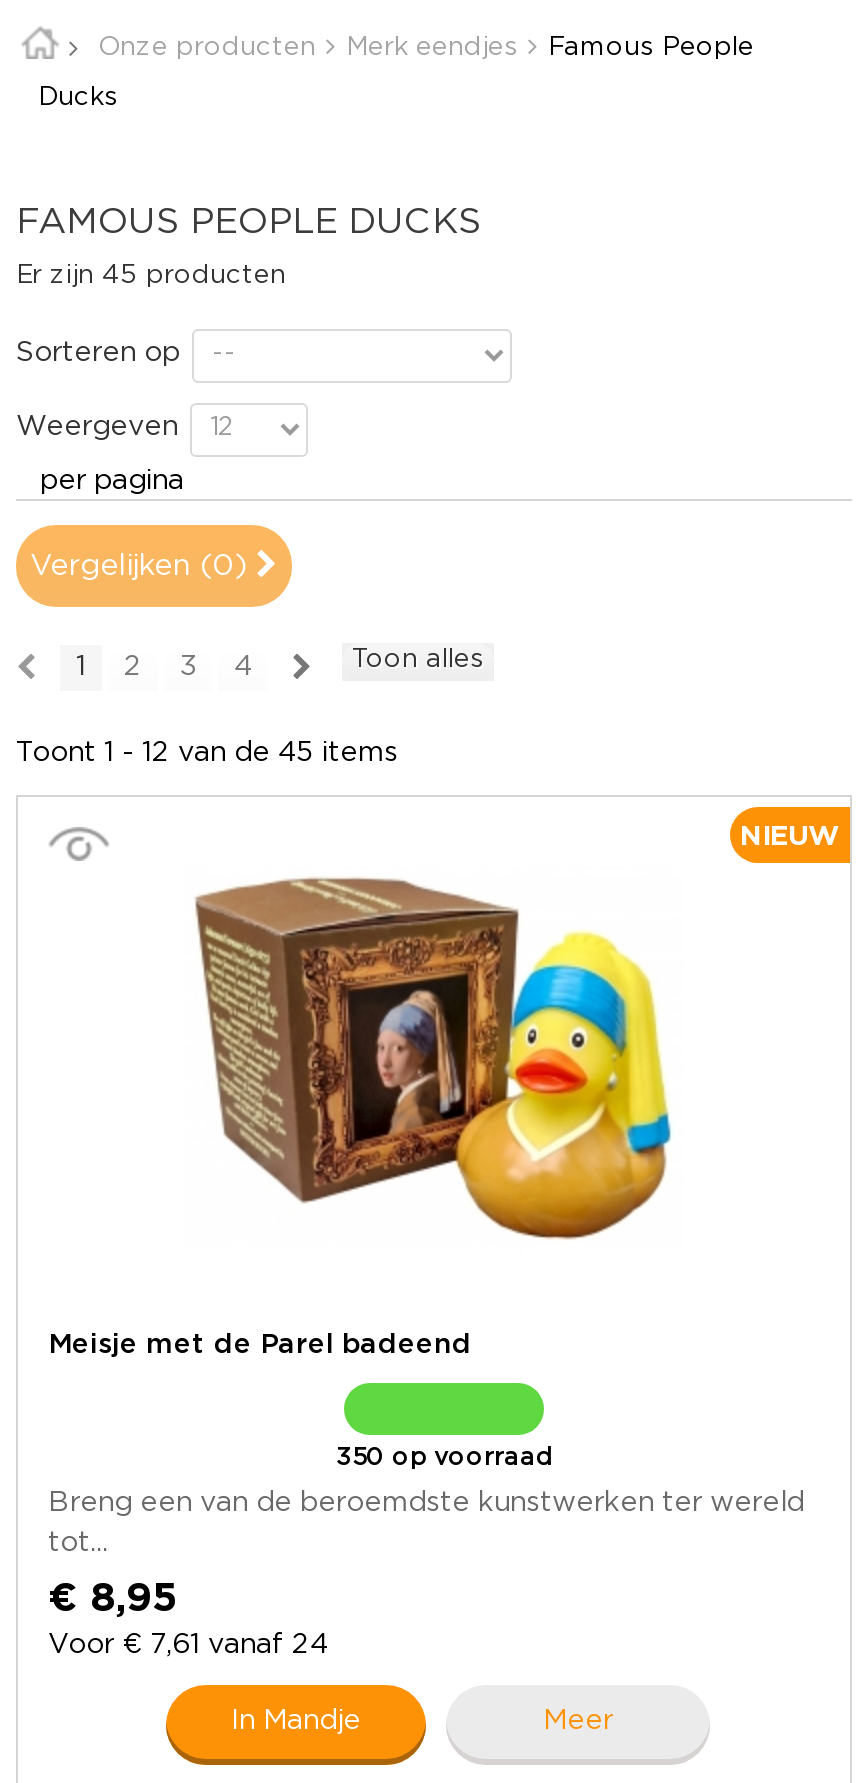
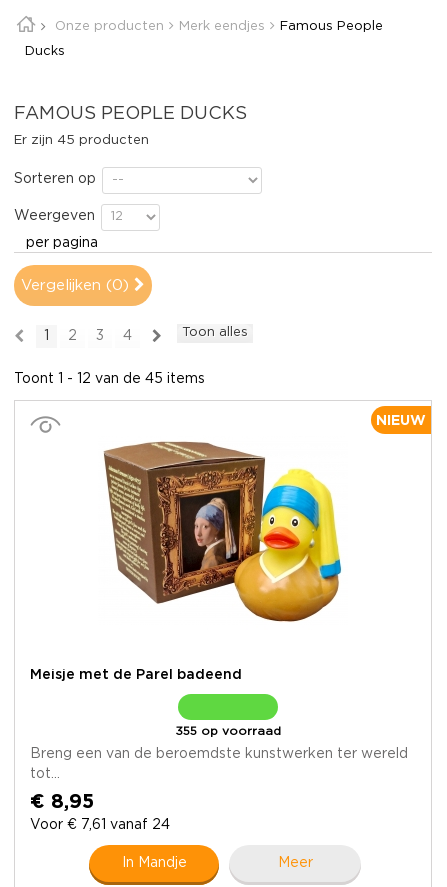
[336,1446,552,1468] 350 op voorraad -> [175,726,281,737] 355 op voorraad

